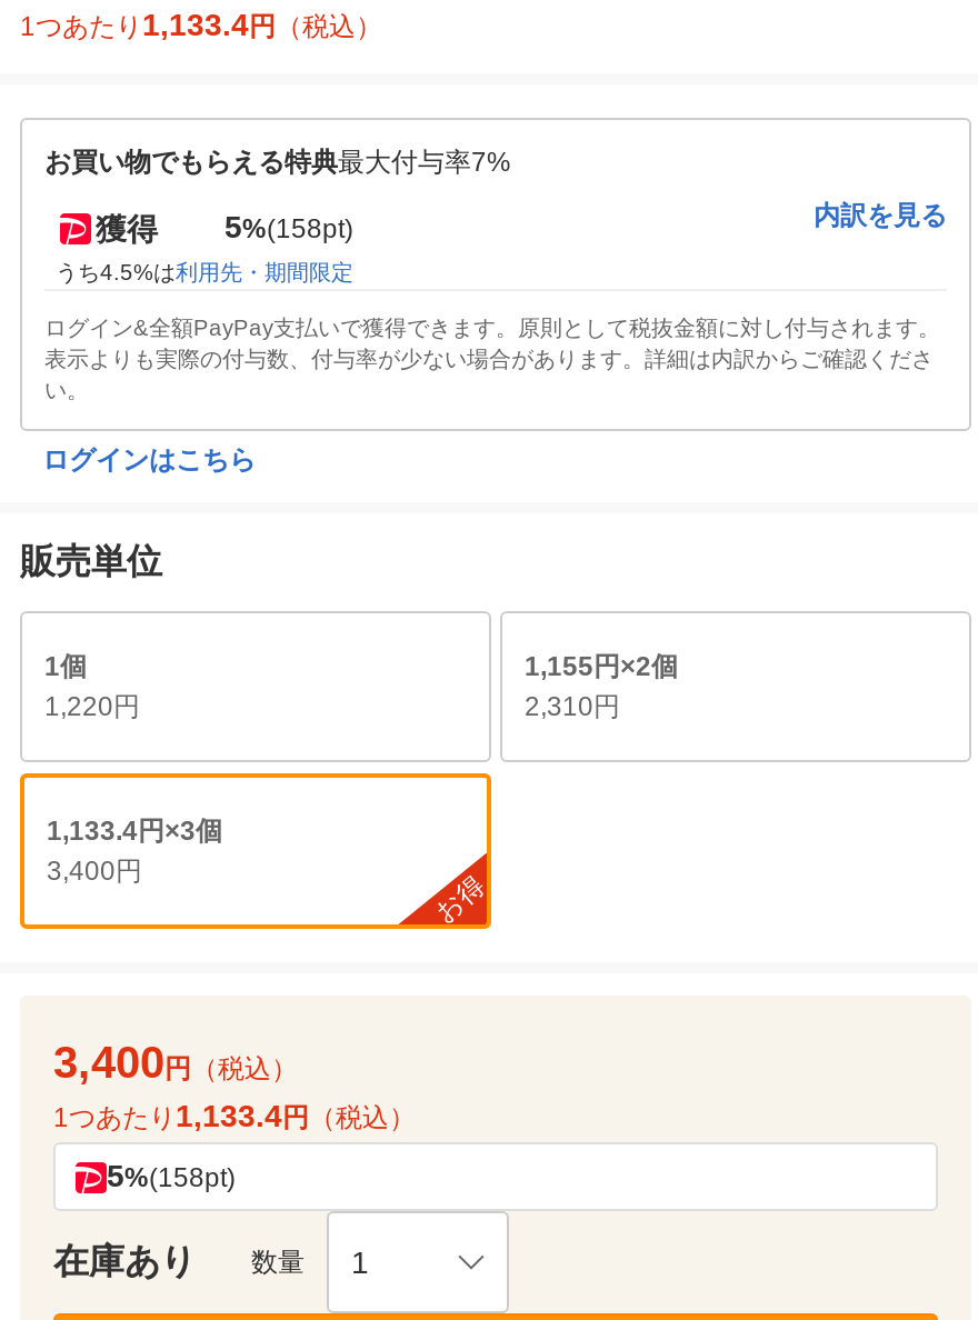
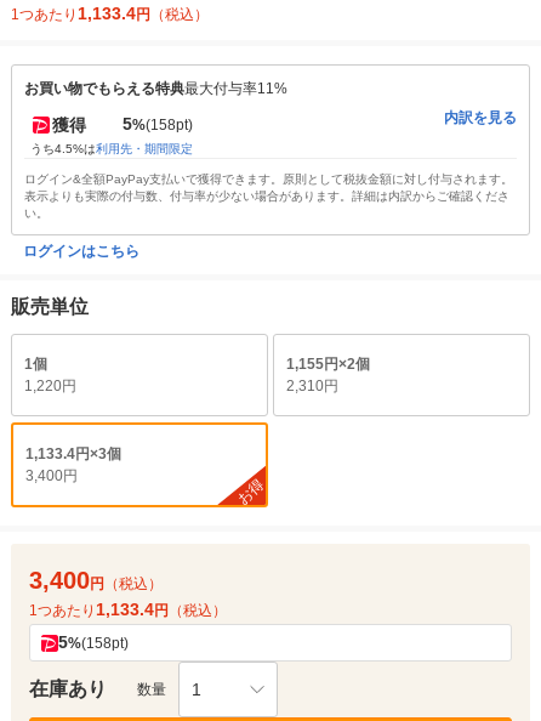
[44,147,511,178] お買い物でもらえる特典最大付与率7% -> [24,80,287,97] お買い物でもらえる特典最大付与率11%

